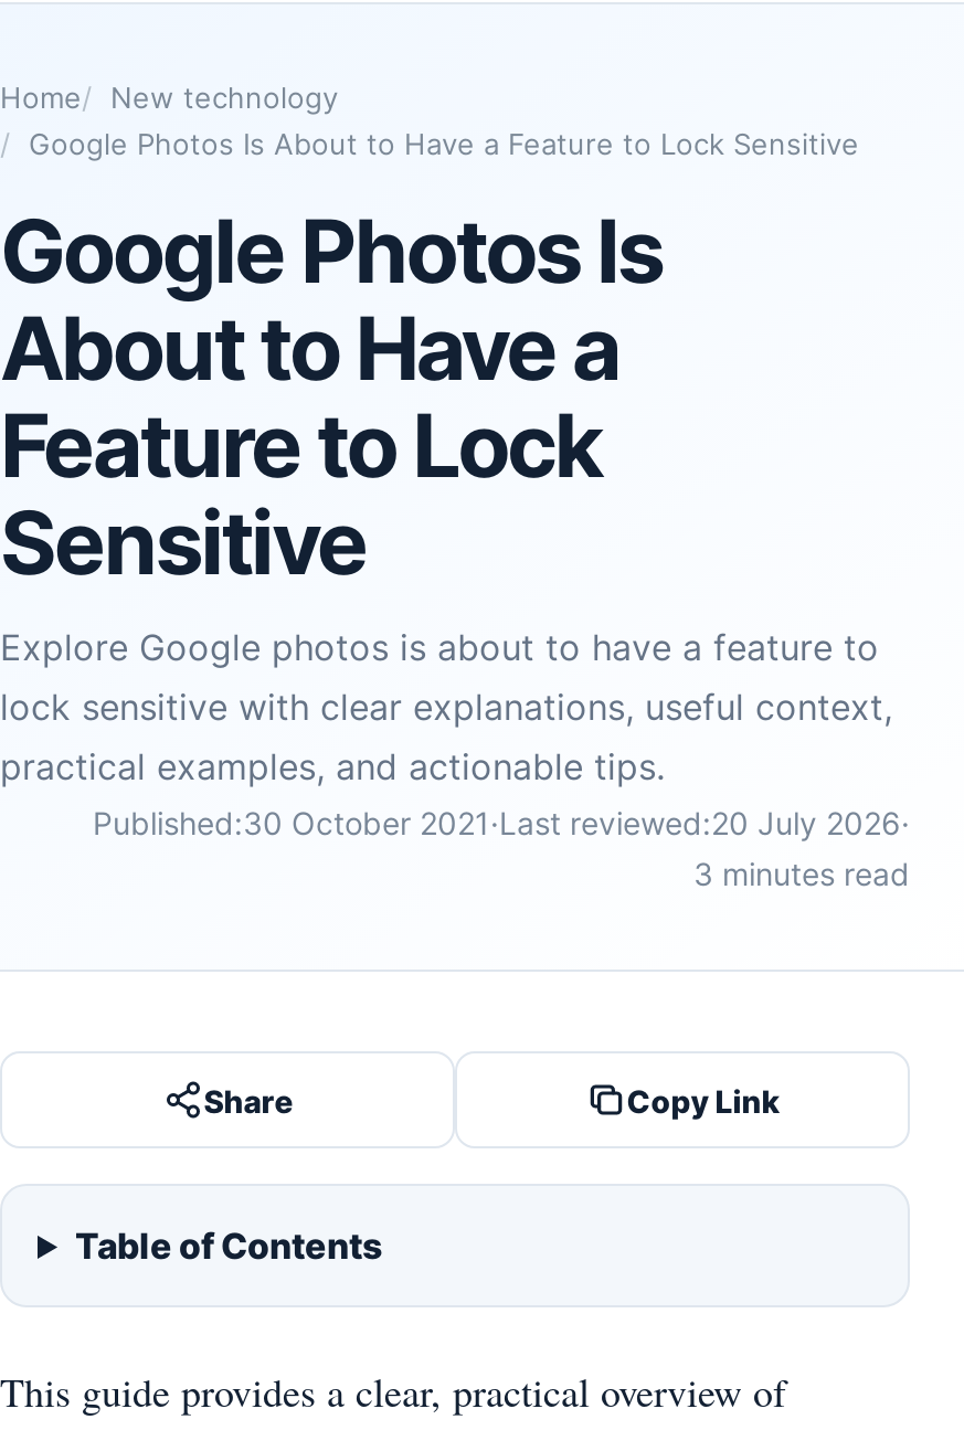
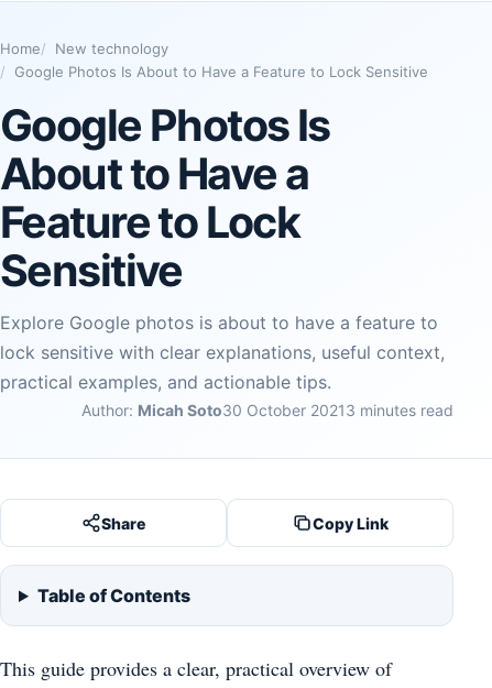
[93,804,910,892] Published:30 October 2021 · Last reviewed:20 July 2026· | 3 minutes read -> [81,401,453,419] Author: Micah Soto30 October 2021 3 minutes read

